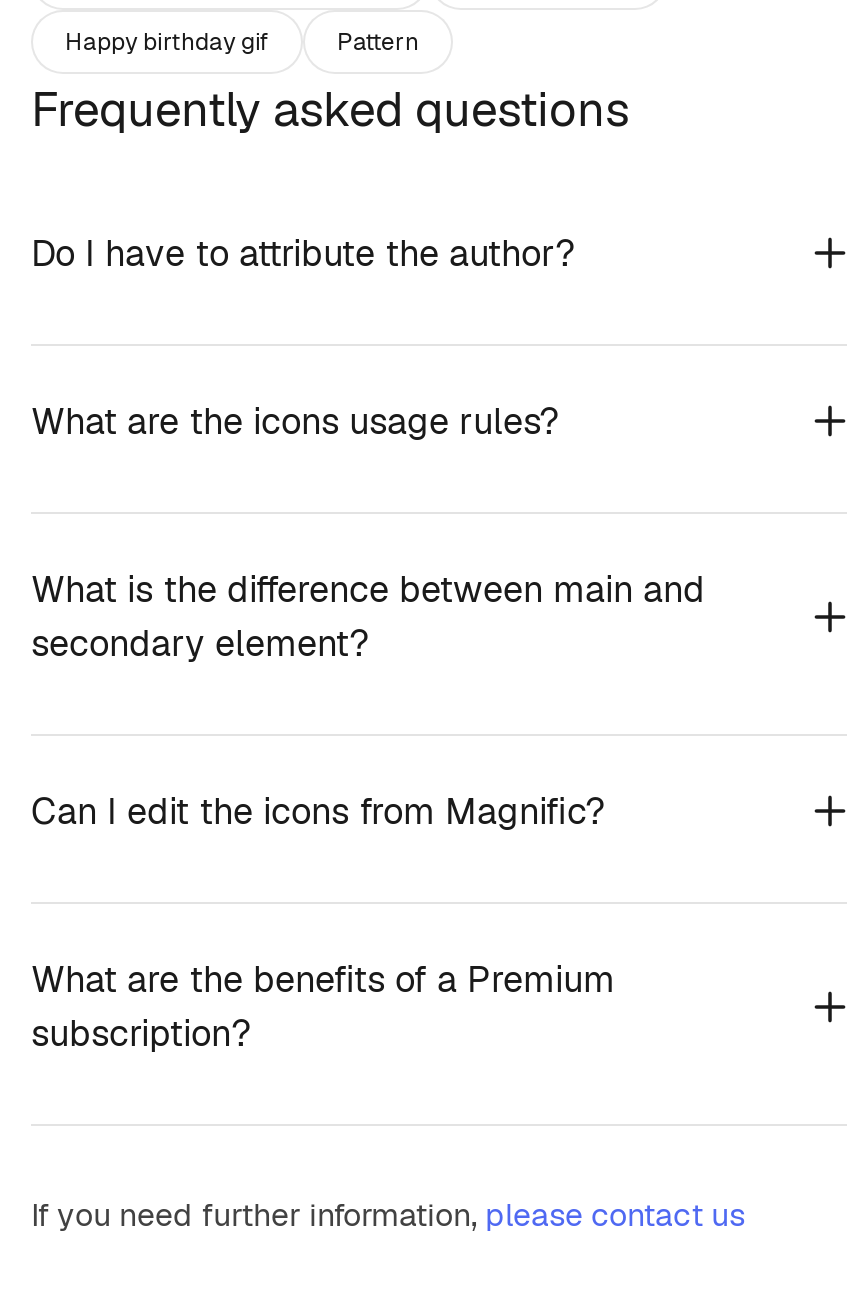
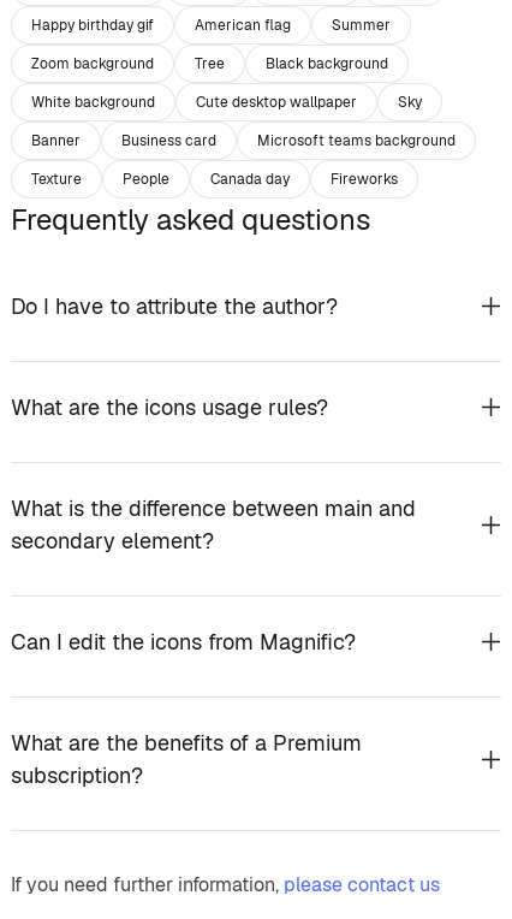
[337,25,419,57] Pattern -> [31,15,456,188] American flag | Summer | Zoom background | Tree | Black background | White background | Cute desktop wallpaper | Sky | Banner | Business card | Microsoft teams background | Texture | People | Canada day | Fireworks

